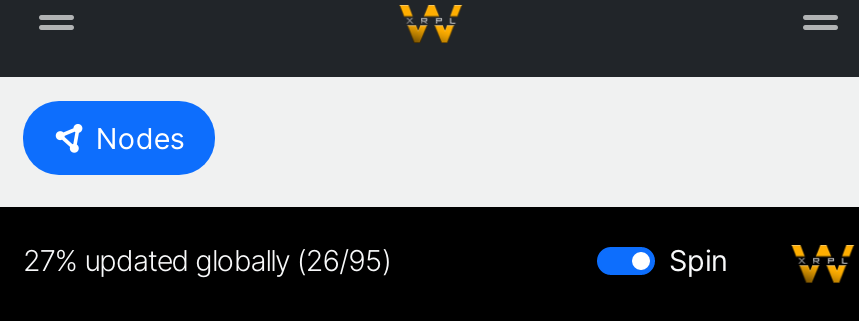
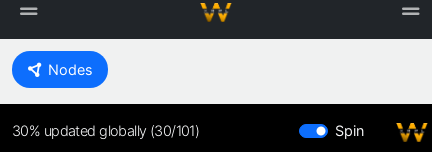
[23,243,391,277] 27% updated globally (26/95) -> [12,122,199,139] 30% updated globally (30/101)

